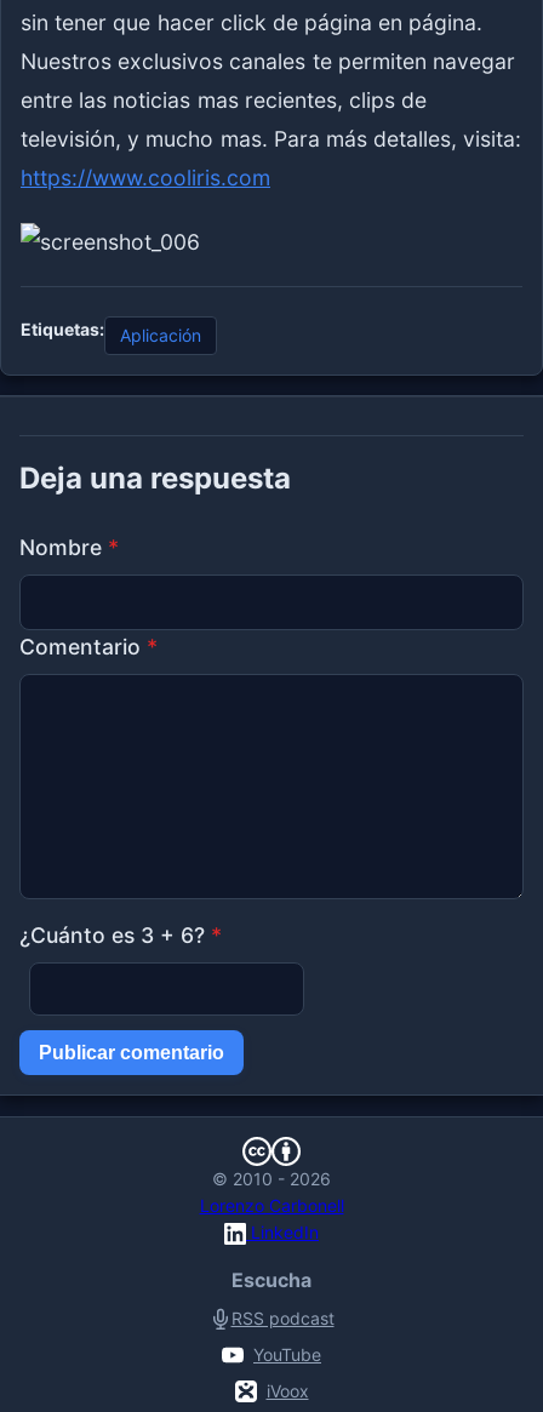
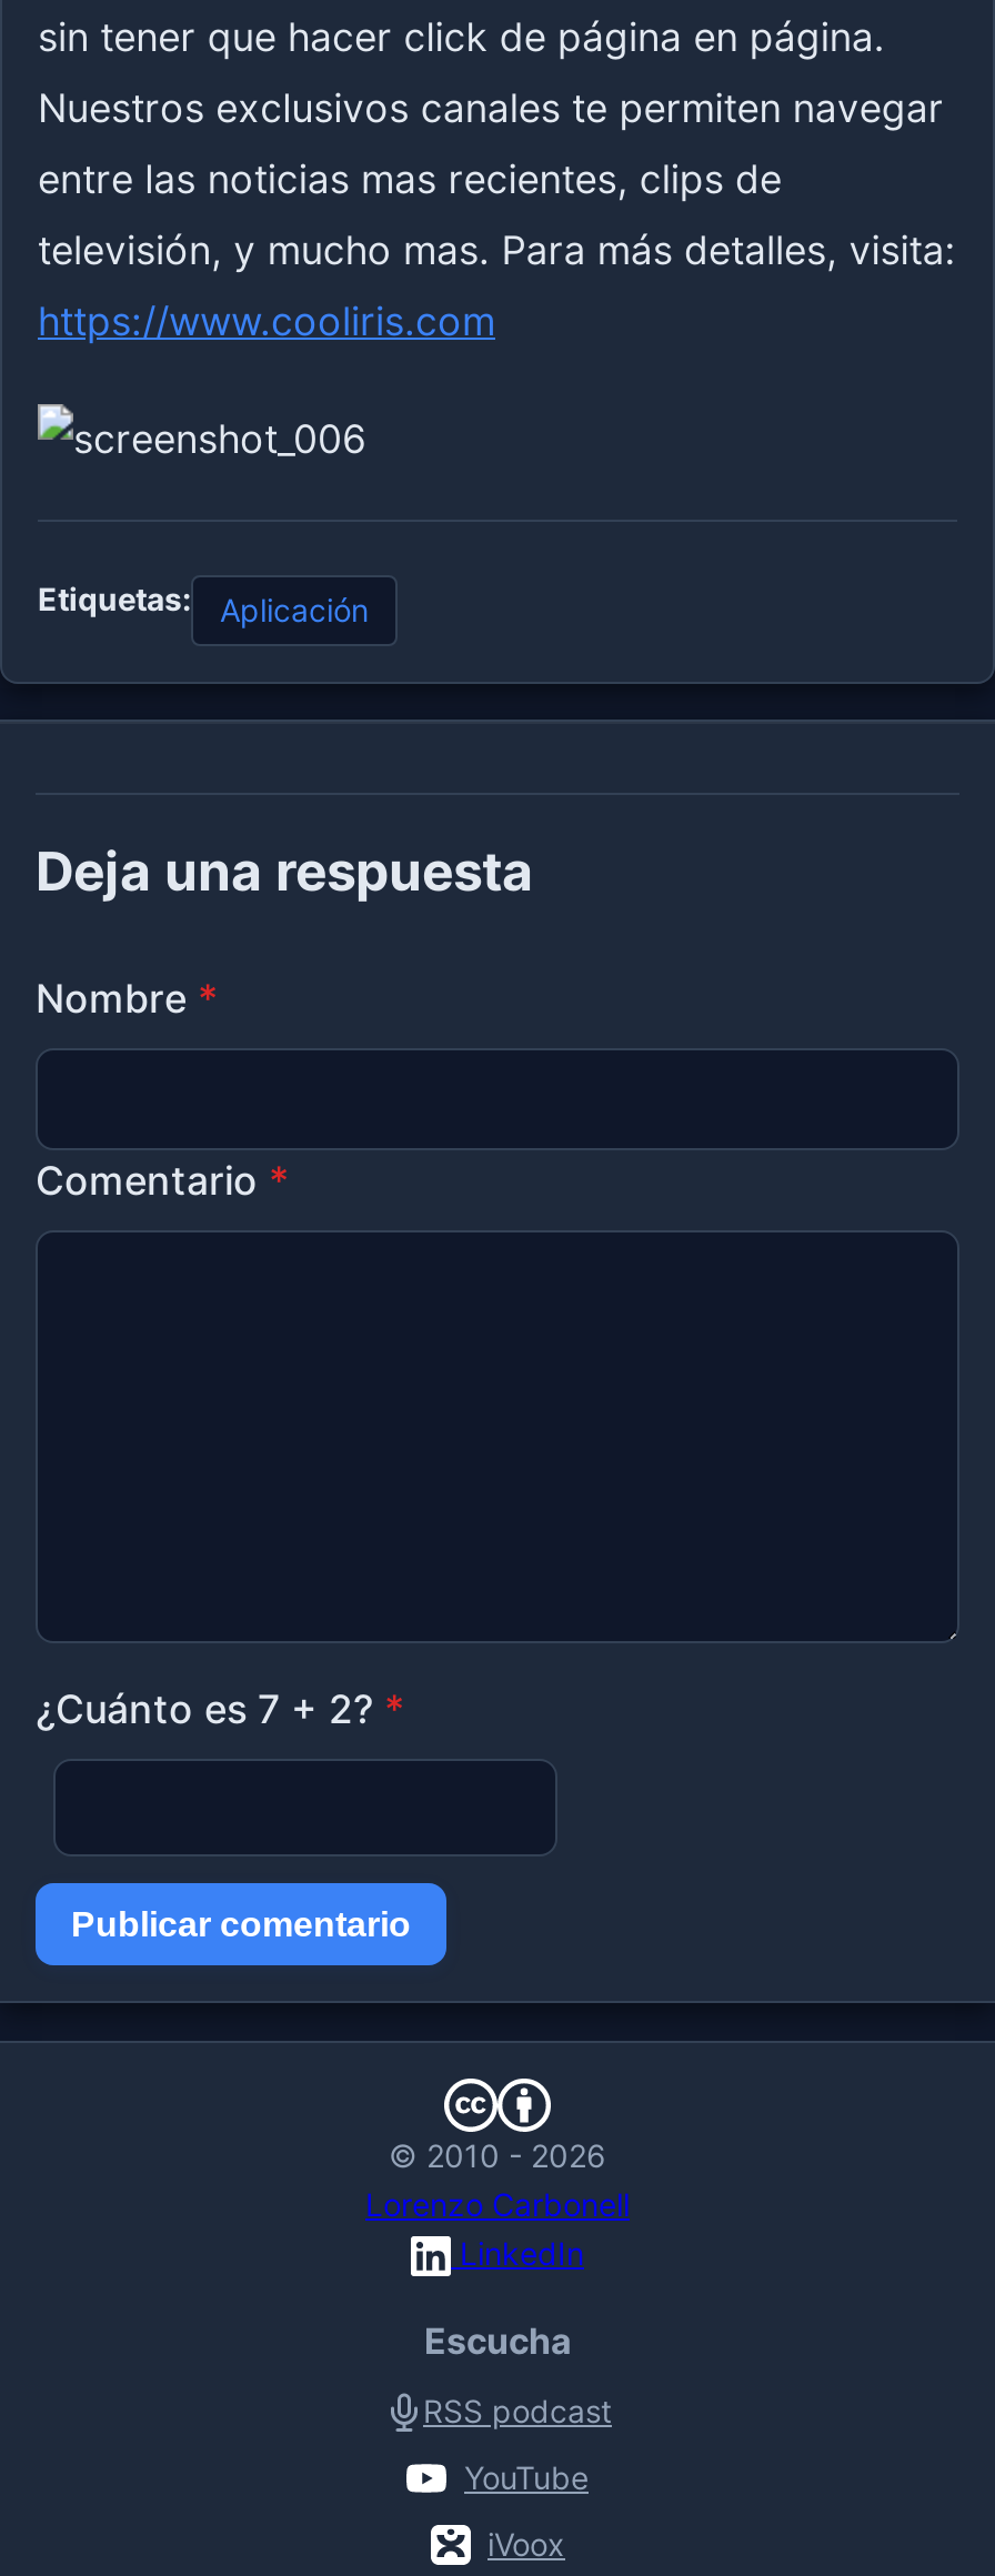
[19,923,222,948] ¿Cuánto es 3 + 6? * -> [36,1686,404,1733] ¿Cuánto es 7 + 2? *

